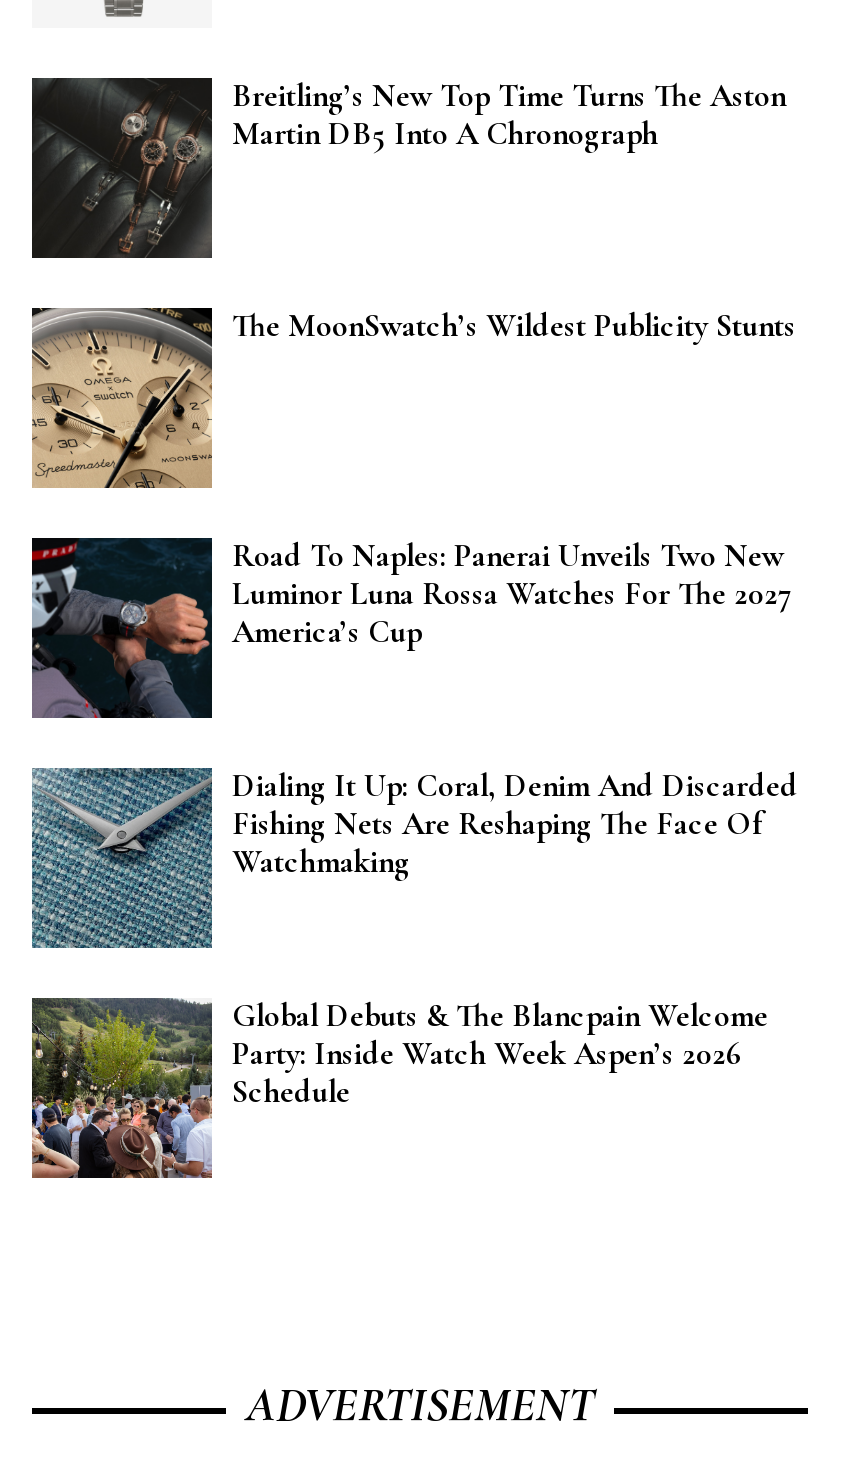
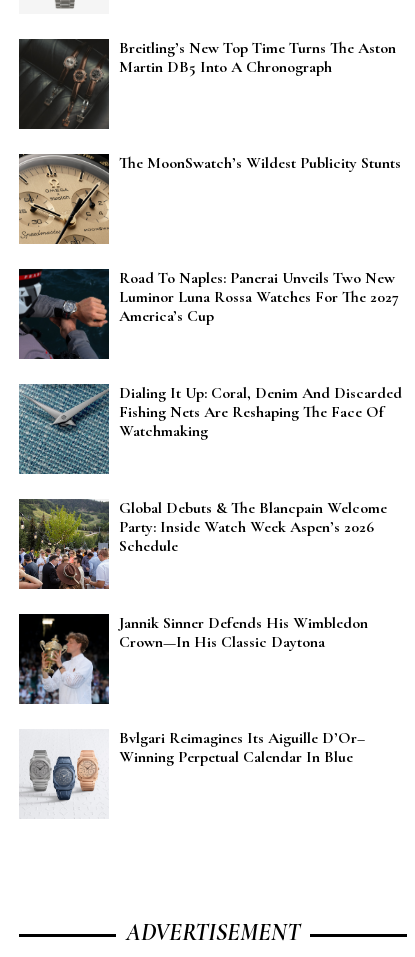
none -> [18,613,368,704] [image] | Jannik Sinner Defends His Wimbledon | Crown—In His Classic Daytona
none -> [20,728,365,810] [image] | Bvlgari Reimagines Its Aiguille D’Or– | Winning Perpetual Calendar In Blue

